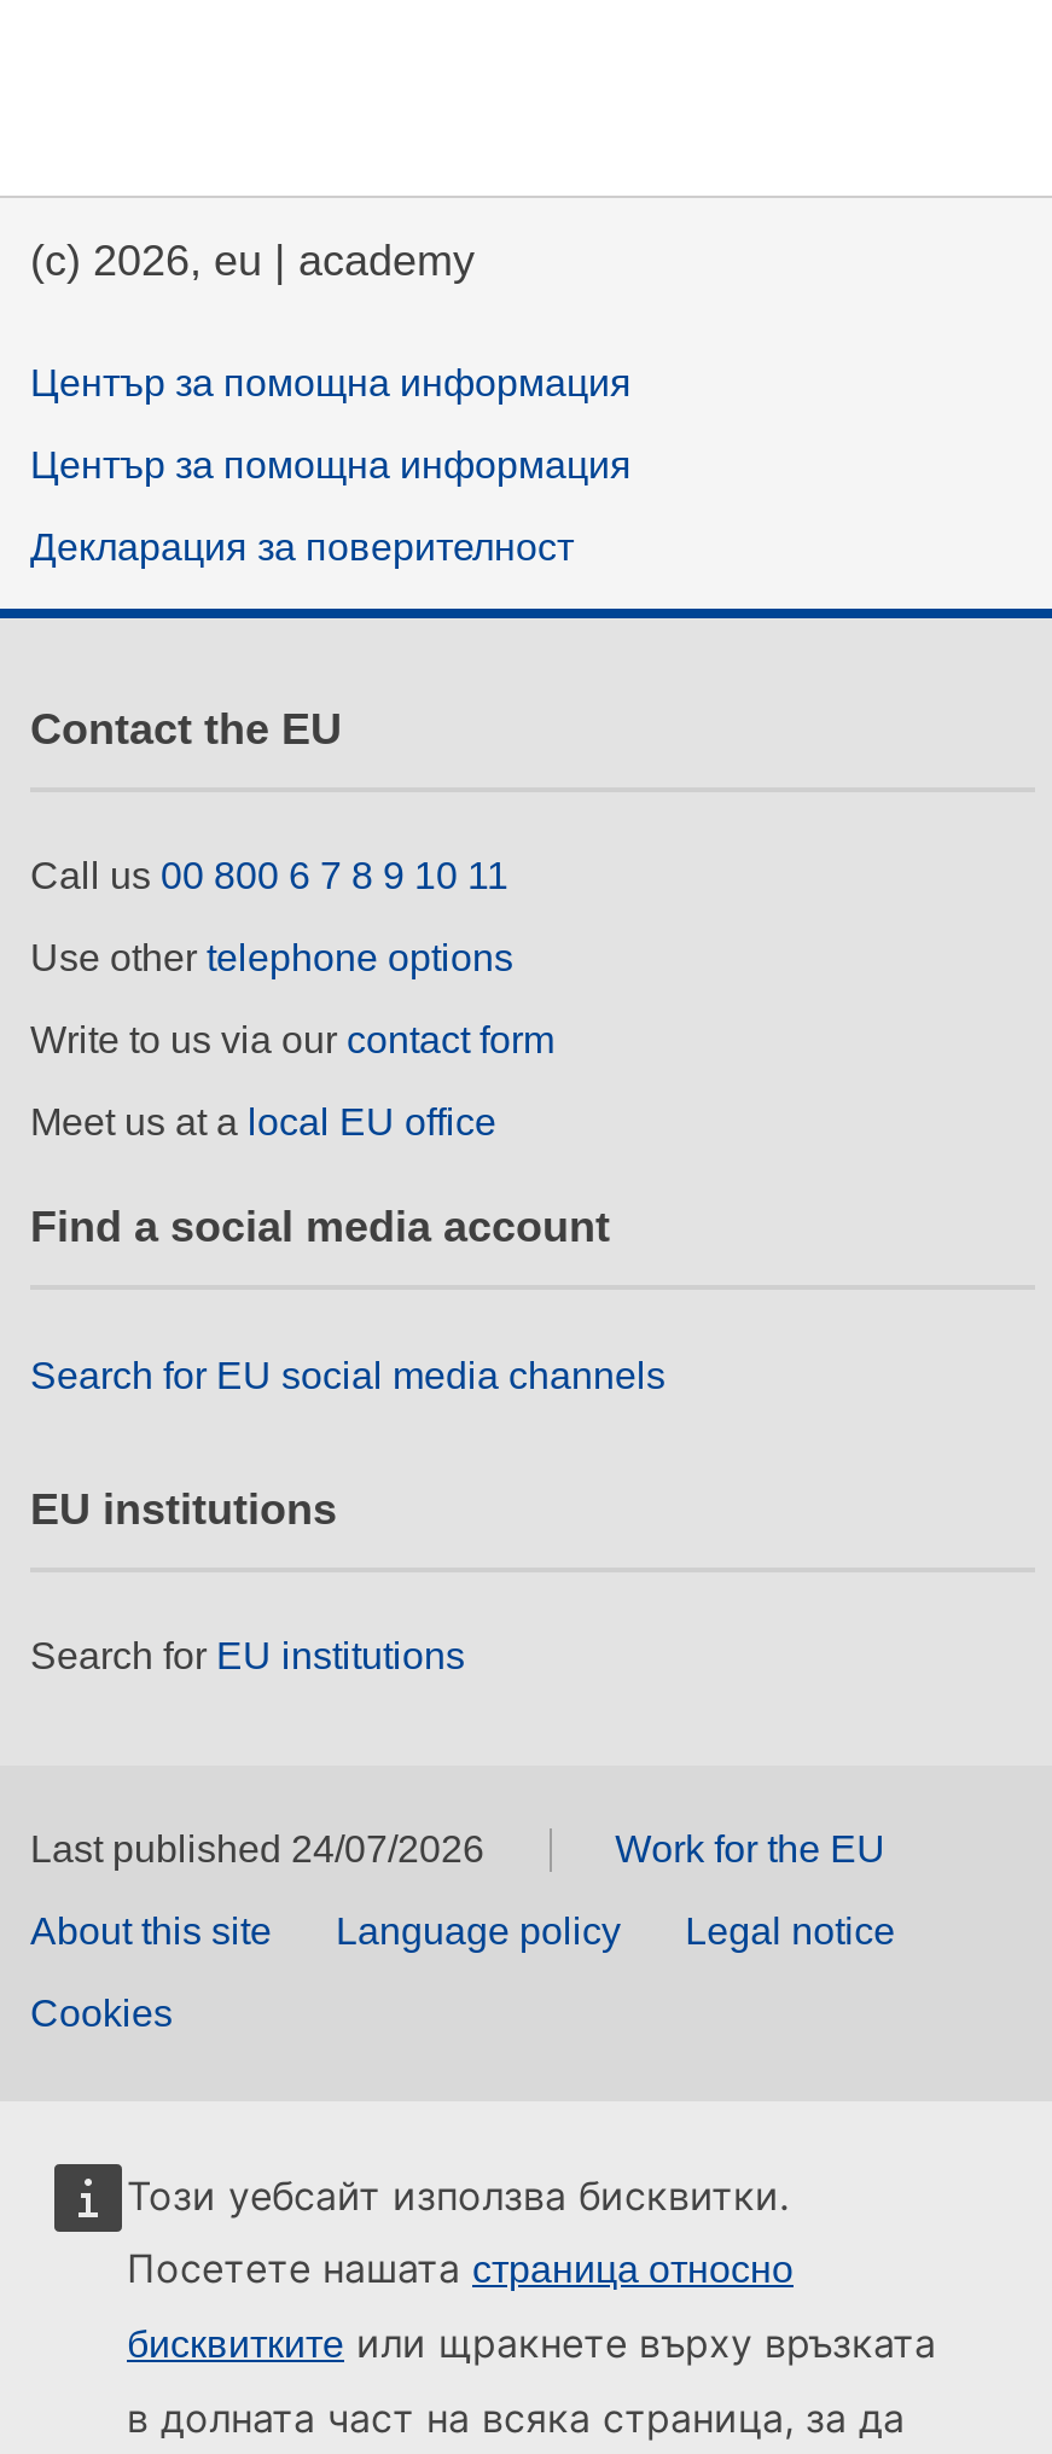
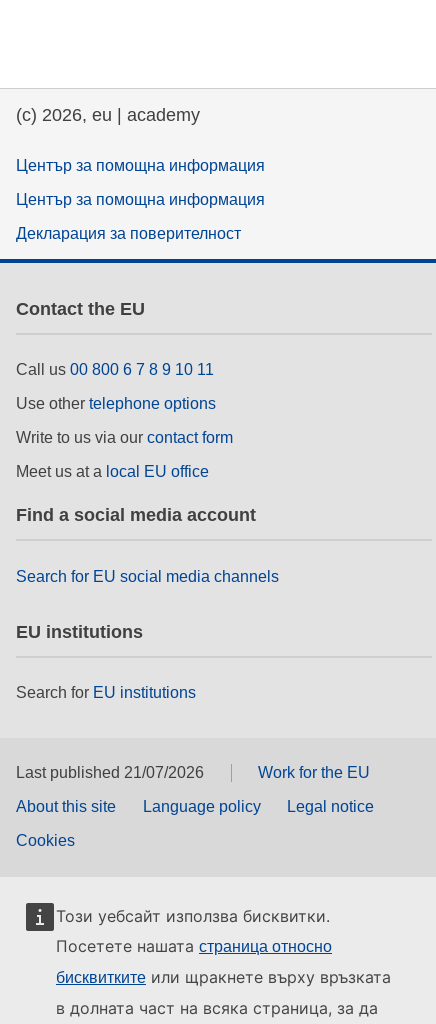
[30,1830,484,1871] Last published 24/07/2026 -> [16,764,204,781] Last published 21/07/2026

